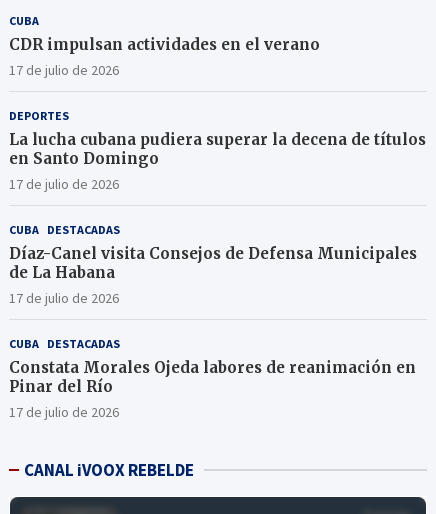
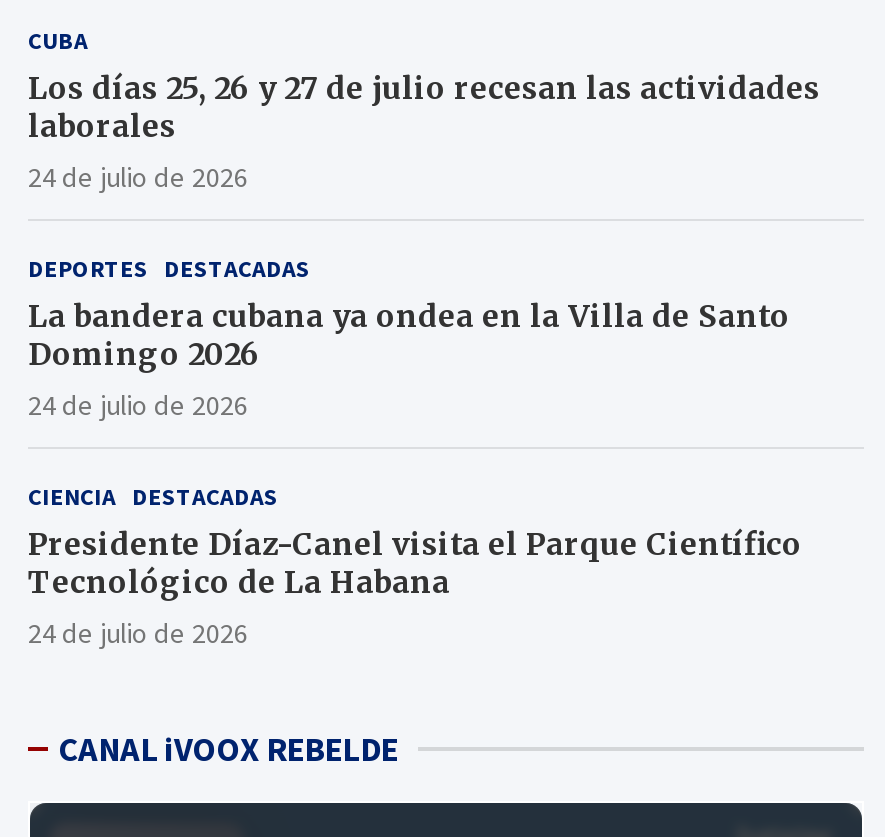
[9,35,426,421] CDR impulsan actividades en el verano | 17 de julio de 2026 | DEPORTES | La lucha cubana pudiera superar la decena de títulos | en Santo Domingo | 17 de julio de 2026 | CUBA DESTACADAS | Díaz-Canel visita Consejos de Defensa Municipales | de La Habana | 17 de julio de 2026 | CUBA DESTACADAS | Constata Morales Ojeda labores de reanimación en | Pinar del Río | 17 de julio de 2026 -> [28,70,820,652] Los días 25, 26 y 27 de julio recesan las actividades | laborales | 24 de julio de 2026 | DEPORTES DESTACADAS | La bandera cubana ya ondea en la Villa de Santo | Domingo 2026 | 24 de julio de 2026 | CIENCIA DESTACADAS | Presidente Díaz-Canel visita el Parque Científico | Tecnológico de La Habana | 24 de julio de 2026

